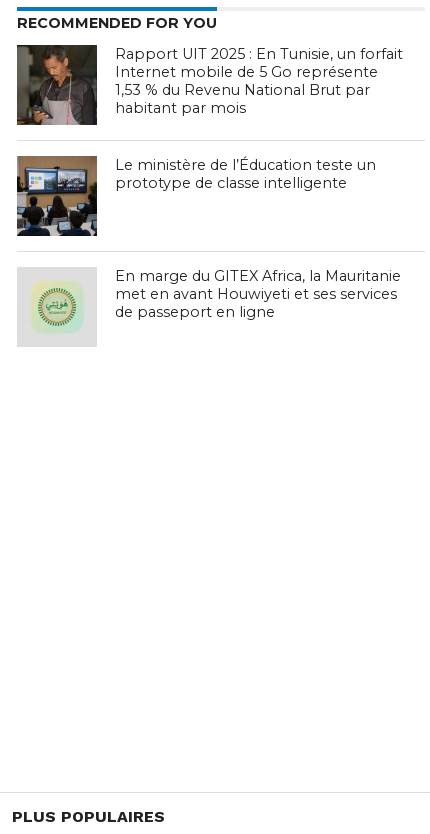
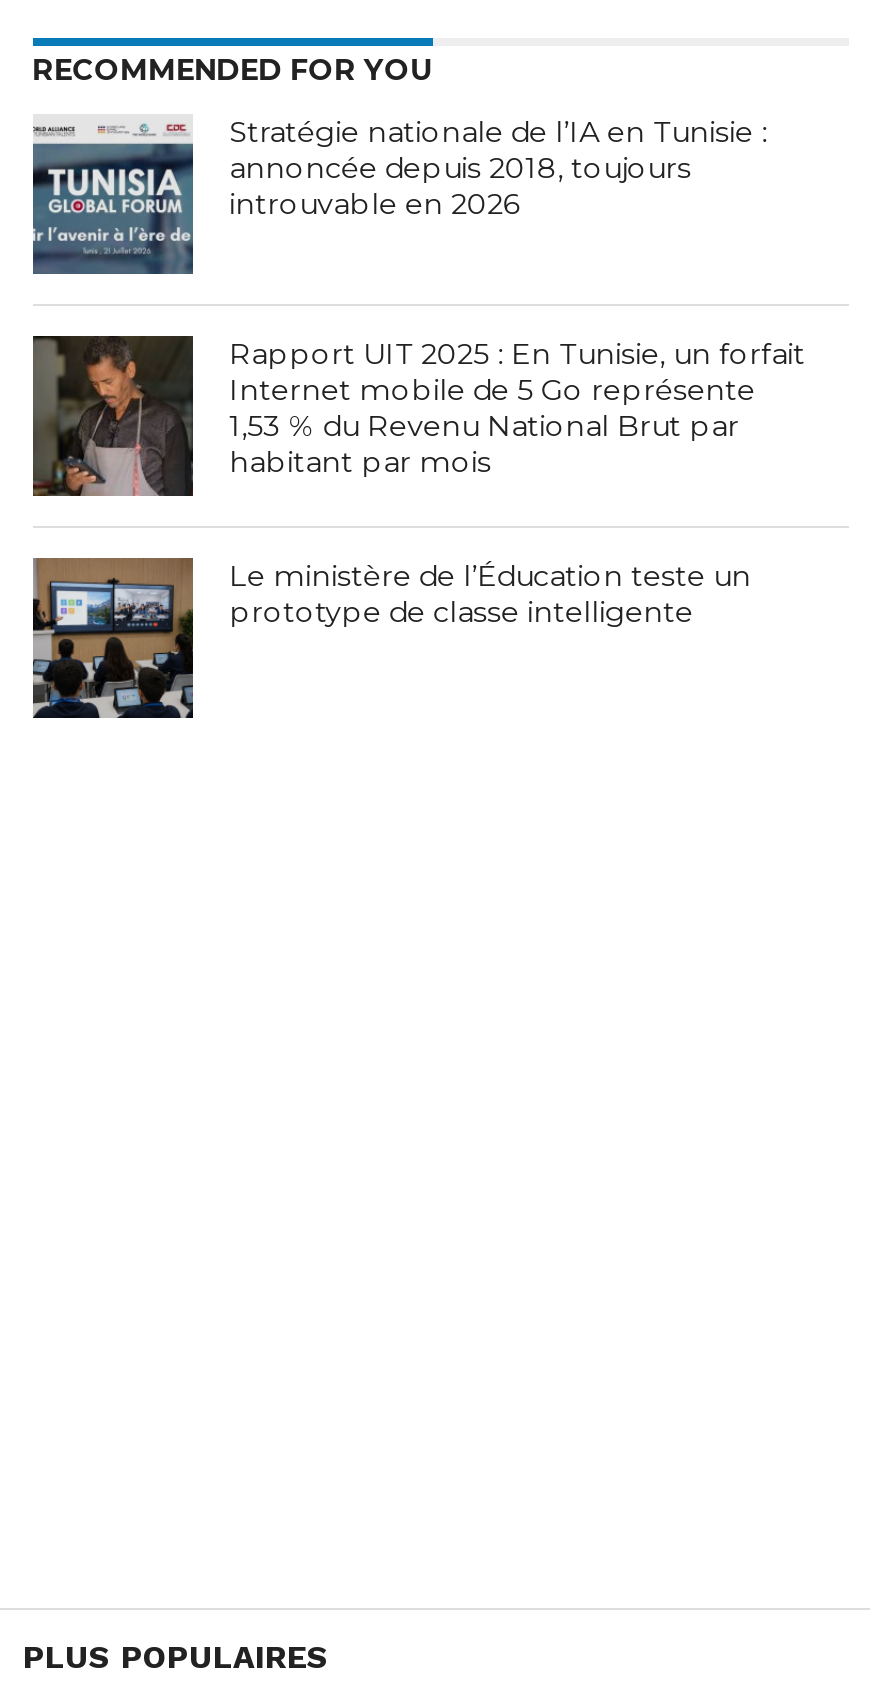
none -> [31,114,767,276] [image] | Stratégie nationale de l’IA en Tunisie : | annoncée depuis 2018, toujours | introuvable en 2026
moved [17,44,403,192] -> [33,334,805,630]: [image] | Rapport UIT 2025 : En Tunisie, un forfait | Internet mobile de 5 Go représente | 1,53 % du Revenu National Brut par | habitant par mois | Le ministère de l’Éducation teste un | prototype de classe intelligente
moved [15,156,99,237] -> [29,558,197,720]: [image]
[18,267,401,346] [image] | En marge du GITEX Africa, la Mauritanie | met en avant Houwiyeti et ses services | de passeport en ligne -> none

